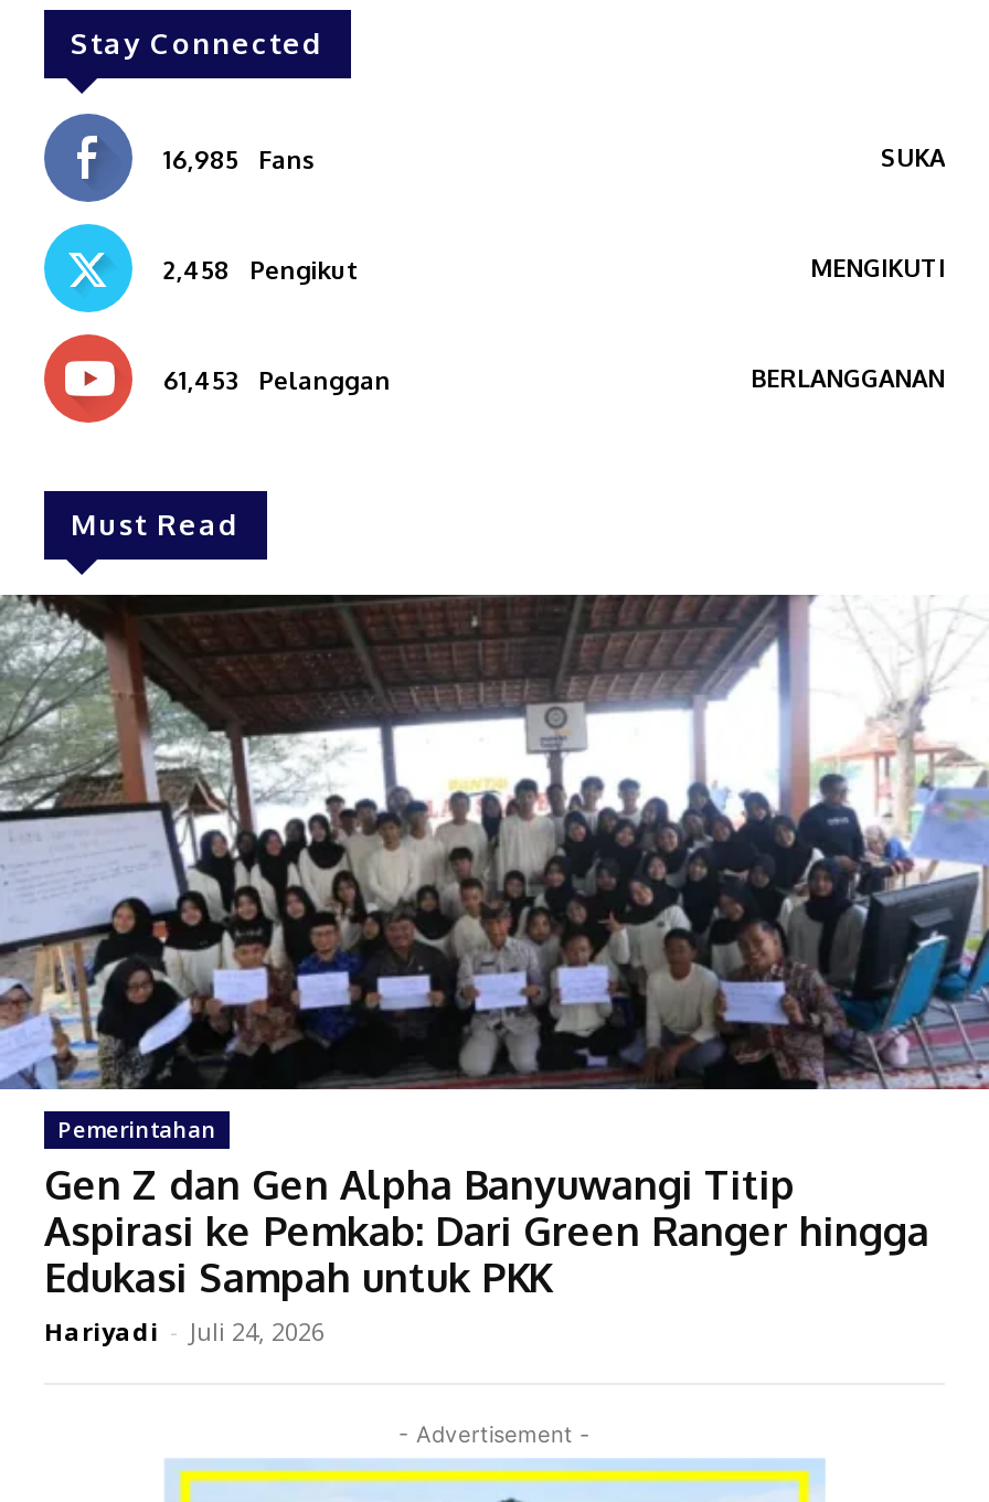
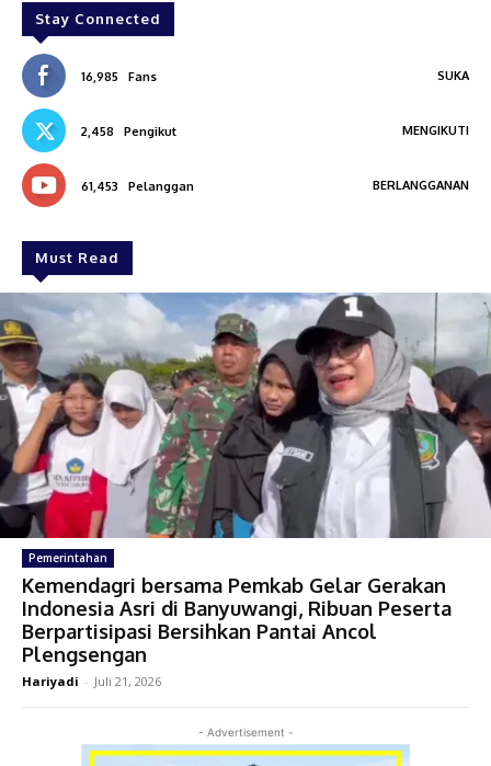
[7,593,982,1348] [image] | Gen Z dan Gen Alpha Banyuwangi Titip | Aspirasi ke Pemkab: Dari Green Ranger hingga | Edukasi Sampah untuk PKK | Hariyadi - Juli 24, 2026 -> [3,293,488,690] [image] | Kemendagri bersama Pemkab Gelar Gerakan | Indonesia Asri di Banyuwangi, Ribuan Peserta | Berpartisipasi Bersihkan Pantai Ancol | Plengsengan | Hariyadi - Juli 21, 2026

